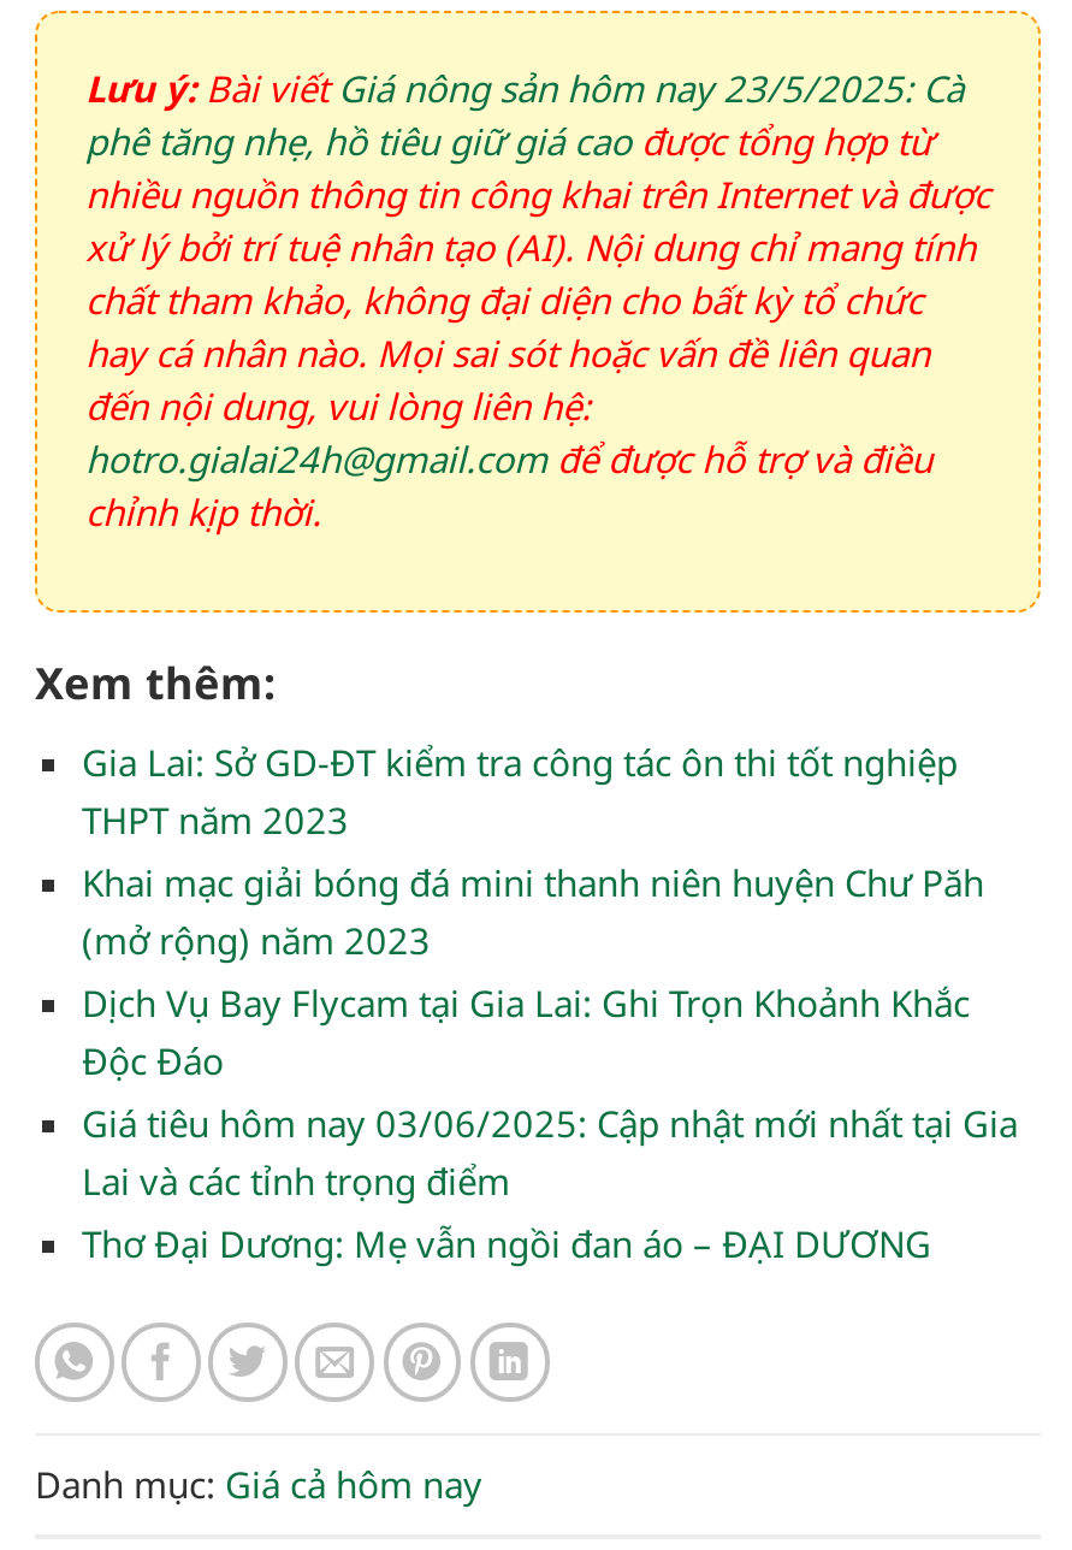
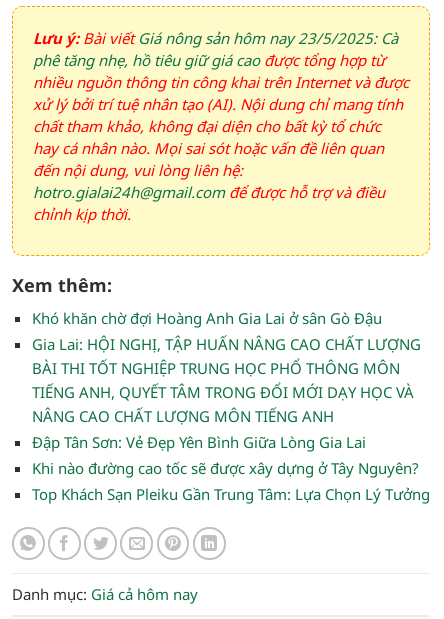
[82,739,1018,1268] Gia Lai: Sở GD-ĐT kiểm tra công tác ôn thi tốt nghiệp | THPT năm 2023 | Khai mạc giải bóng đá mini thanh niên huyện Chư Păh | (mở rộng) năm 2023 | Dịch Vụ Bay Flycam tại Gia Lai: Ghi Trọn Khoảnh Khắc | Độc Đáo | Giá tiêu hôm nay 03/06/2025: Cập nhật mới nhất tại Gia | Lai và các tỉnh trọng điểm | Thơ Đại Dương: Mẹ vẫn ngồi đan áo – ĐẠI DƯƠNG -> [31,308,429,504] Khó khăn chờ đợi Hoàng Anh Gia Lai ở sân Gò Đậu | Gia Lai: HỘI NGHỊ, TẬP HUẤN NÂNG CAO CHẤT LƯỢNG | BÀI THI TỐT NGHIỆP TRUNG HỌC PHỔ THÔNG MÔN | TIẾNG ANH, QUYẾT TÂM TRONG ĐỔI MỚI DẠY HỌC VÀ | NÂNG CAO CHẤT LƯỢNG MÔN TIẾNG ANH | Đập Tân Sơn: Vẻ Đẹp Yên Bình Giữa Lòng Gia Lai | Khi nào đường cao tốc sẽ được xây dựng ở Tây Nguyên? | Top Khách Sạn Pleiku Gần Trung Tâm: Lựa Chọn Lý Tưởng

